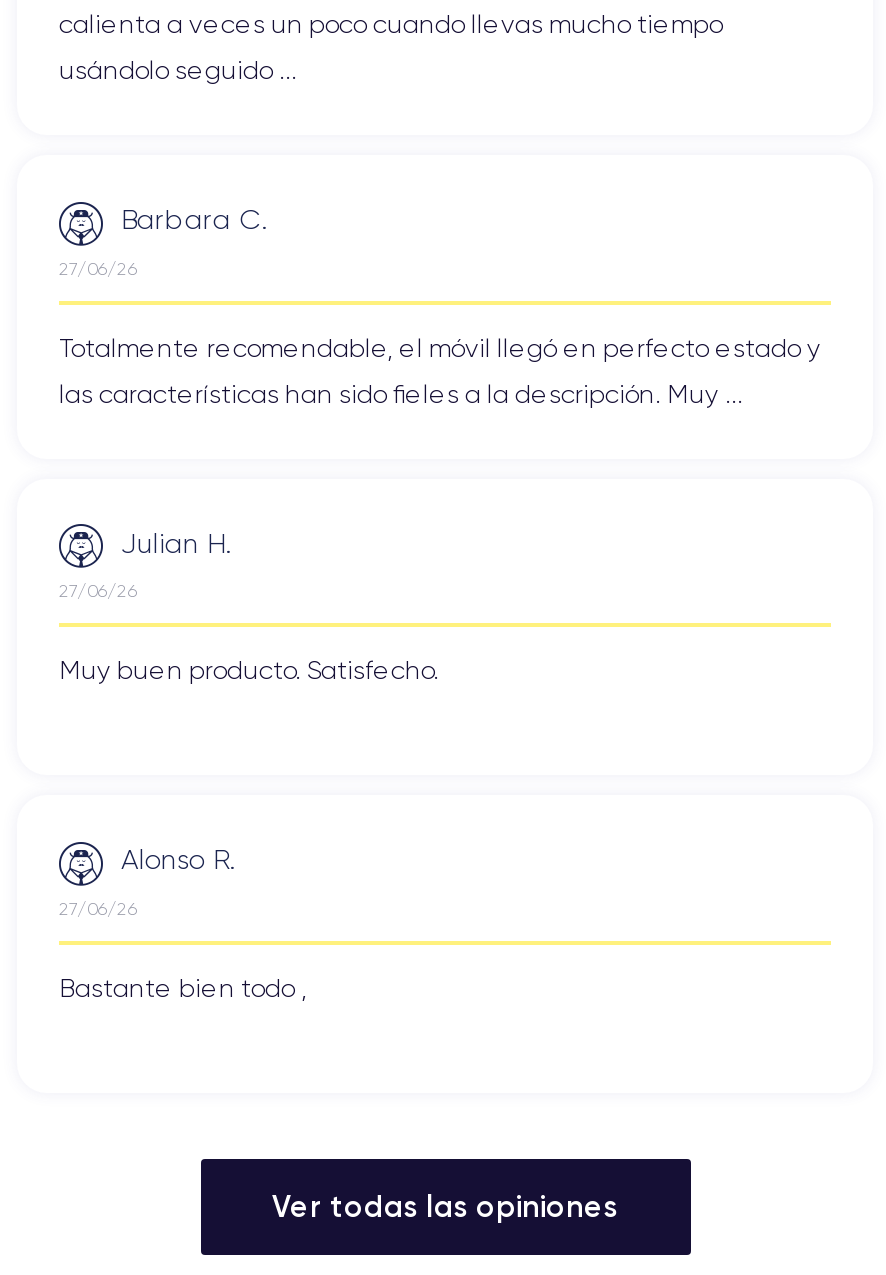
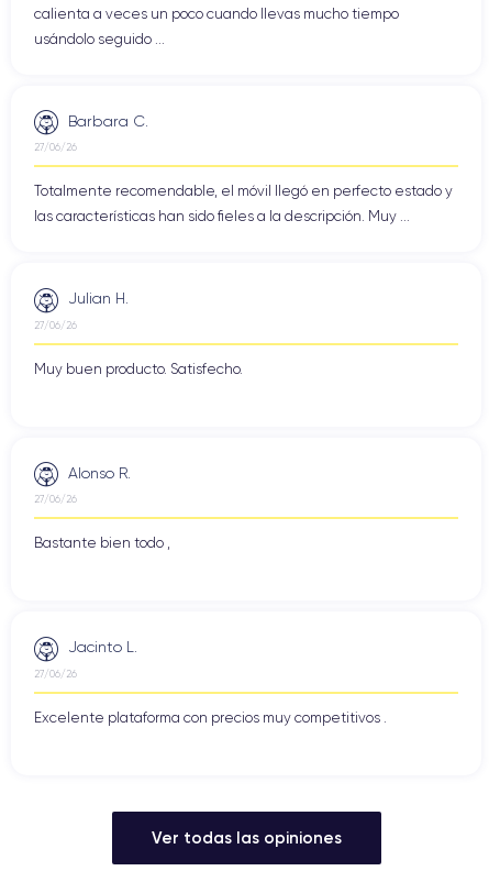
none -> [34,638,387,725] Jacinto L. | 27/06/26 | Excelente plataforma con precios muy competitivos .

